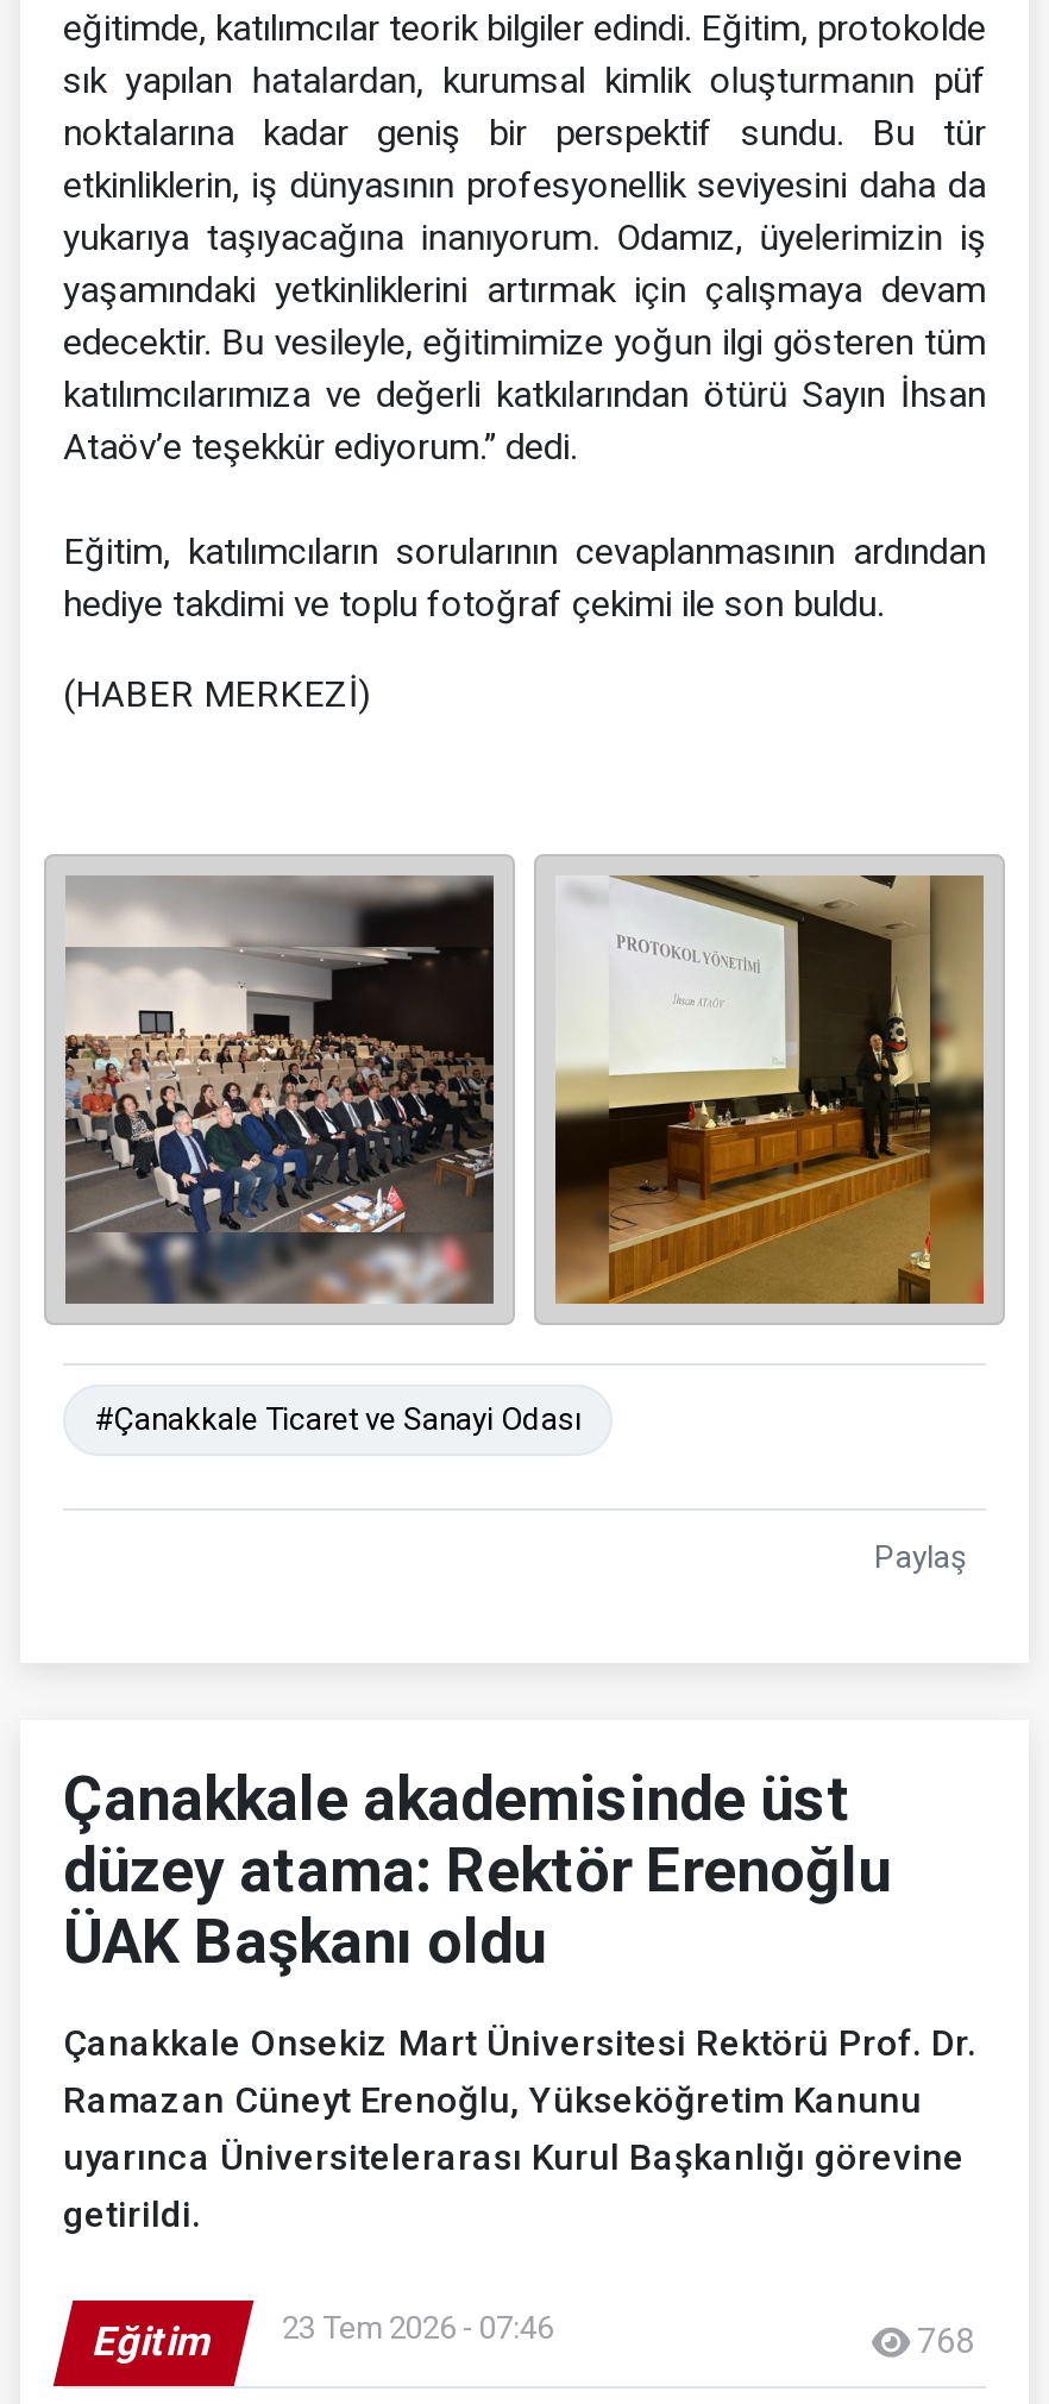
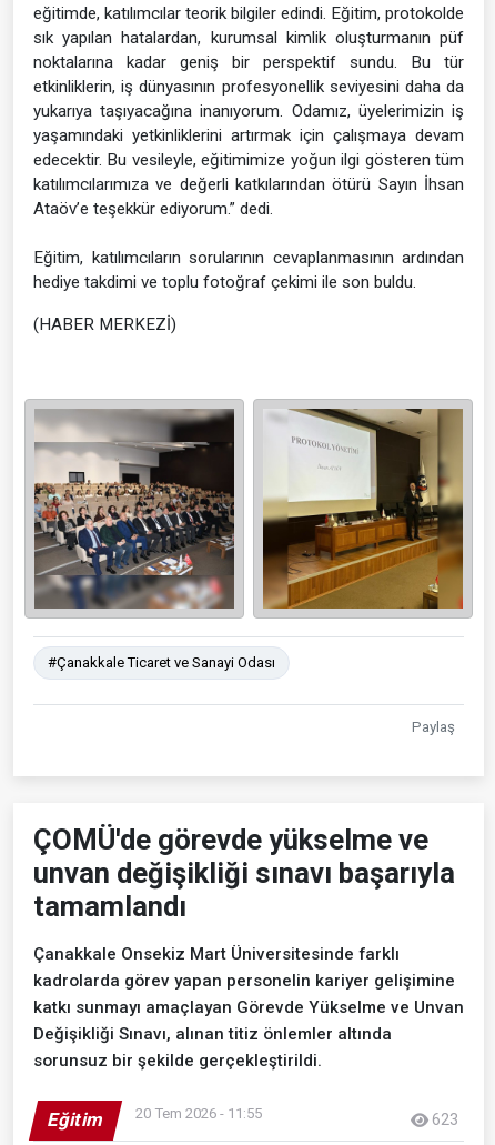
[63,1762,891,1976] Çanakkale akademisinde üst | düzey atama: Rektör Erenoğlu | ÜAK Başkanı oldu -> [33,823,455,923] ÇOMÜ'de görevde yükselme ve | unvan değişikliği sınavı başarıyla | tamamlandı
[63,2022,976,2236] Çanakkale Onsekiz Mart Üniversitesi Rektörü Prof. Dr. | Ramazan Cüneyt Erenoğlu, Yükseköğretim Kanunu | uyarınca Üniversitelerarası Kurul Başkanlığı görevine | getirildi. -> [33,944,464,1070] Çanakkale Onsekiz Mart Üniversitesinde farklı | kadrolarda görev yapan personelin kariyer gelişimine | katkı sunmayı amaçlayan Görevde Yükselme ve Unvan | Değişikliği Sınavı, alınan titiz önlemler altında | sorunsuz bir şekilde gerçekleştirildi.
[282,2310,974,2362] 23 Tem 2026 - 07:46 | 768 -> [135,1105,458,1129] 20 Tem 2026 - 11:55 | 623

